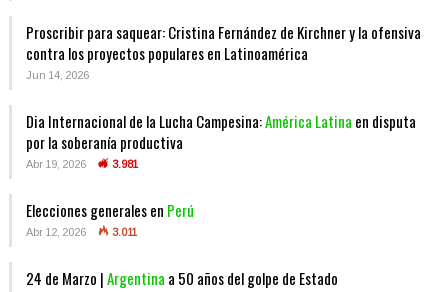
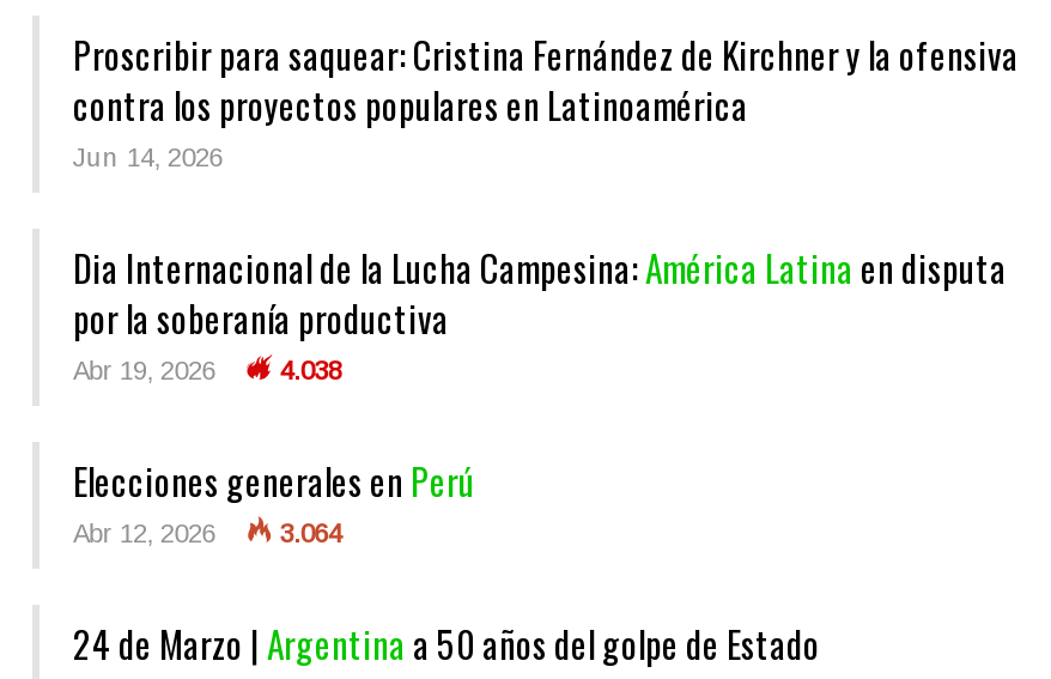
[112,158,138,170] 3.981 -> [279,357,342,386] 4.038
[112,226,137,238] 3.011 -> [279,520,342,549] 3.064

